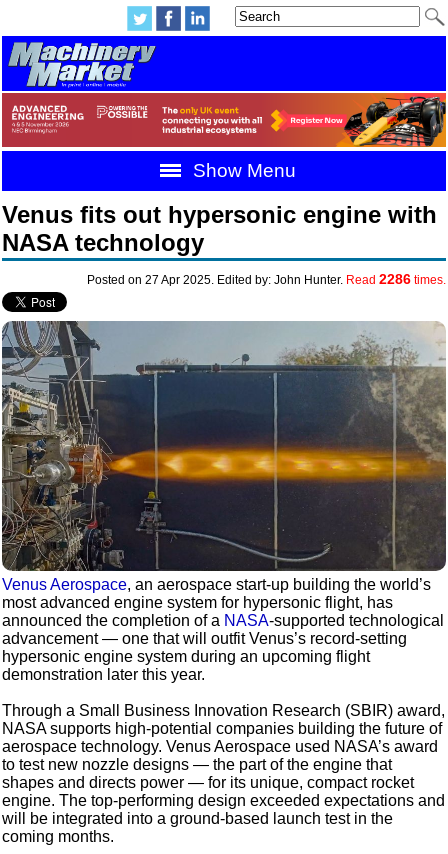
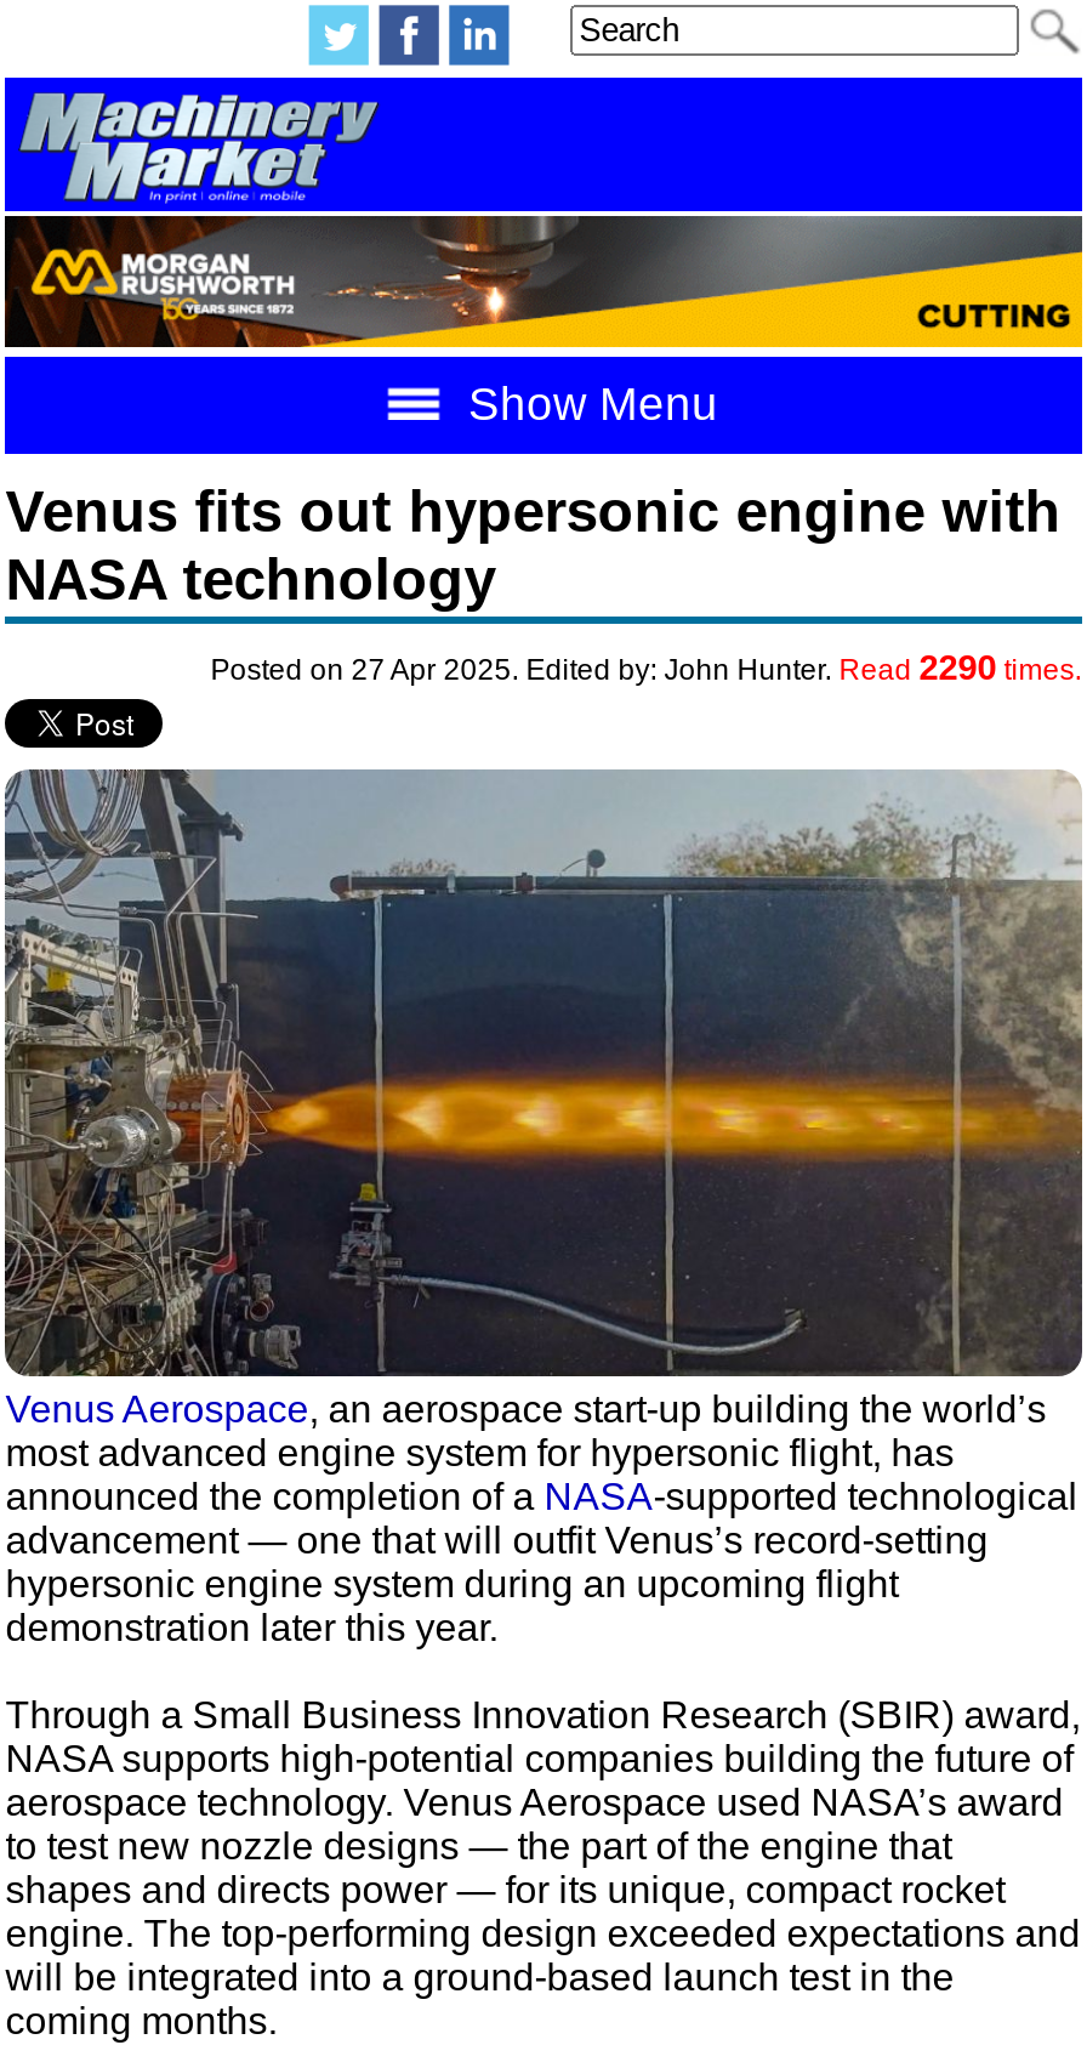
[3,92,445,148] [image] -> [7,214,1080,350] [image]
[87,271,446,287] Posted on 27 Apr 2025. Edited by: John Hunter. Read 2286 times. -> [211,649,1082,688] Posted on 27 Apr 2025. Edited by: John Hunter. Read 2290 times.

